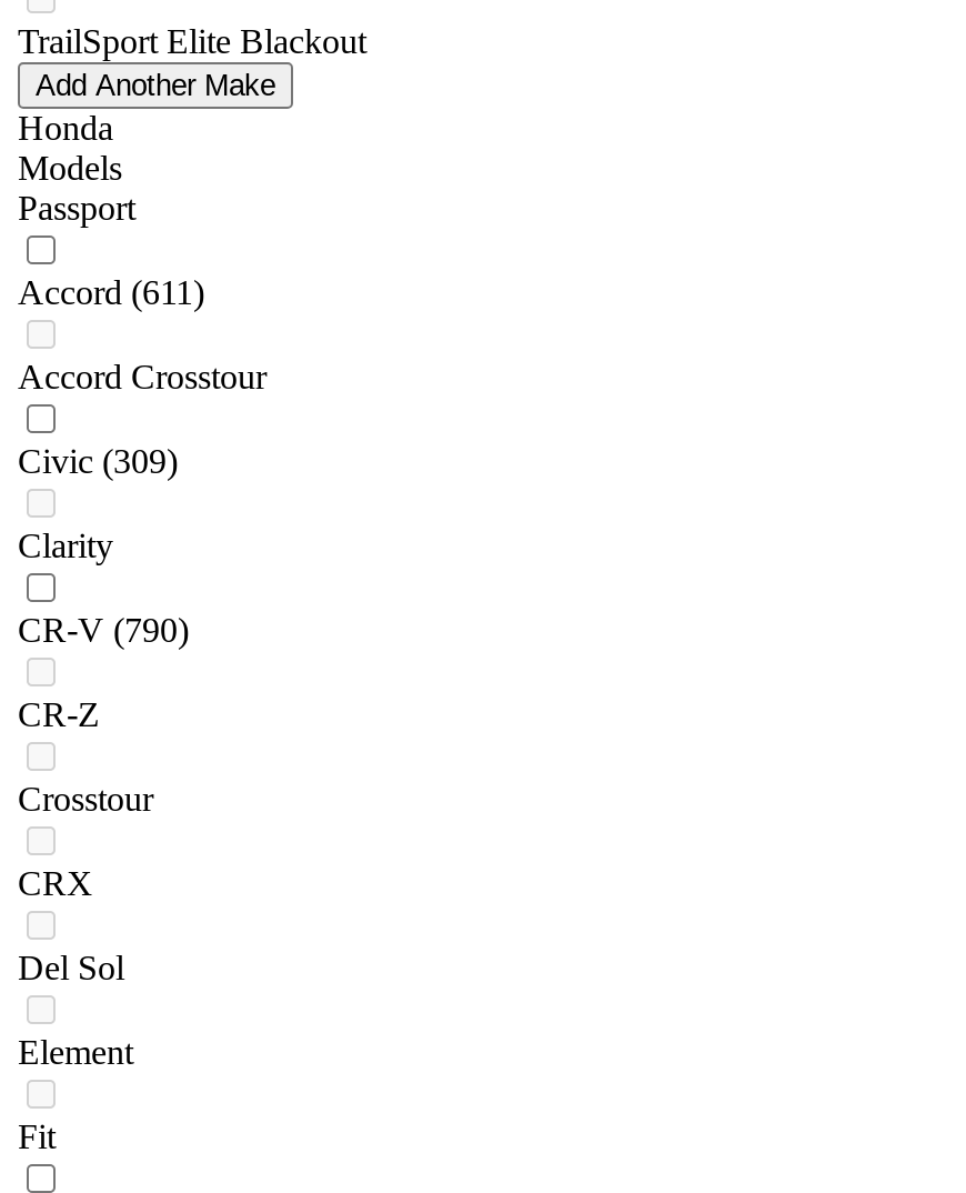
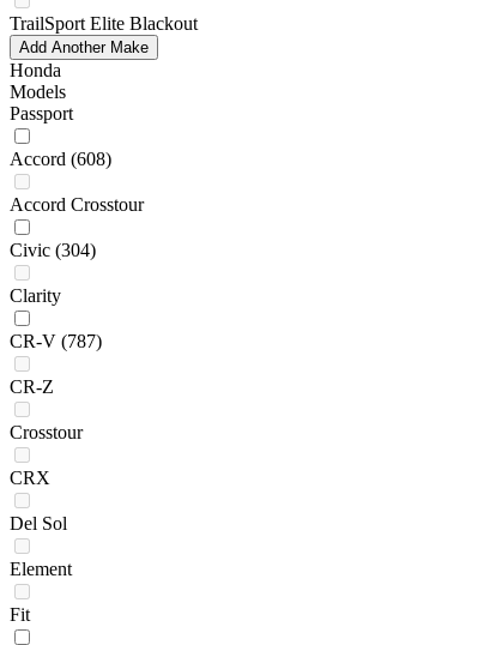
[18,274,204,312] Accord (611) -> [10,149,111,170] Accord (608)
[18,443,178,481] Civic (309) -> [10,240,96,261] Civic (304)
[18,612,189,650] CR-V (790) -> [10,331,102,352] CR-V (787)

